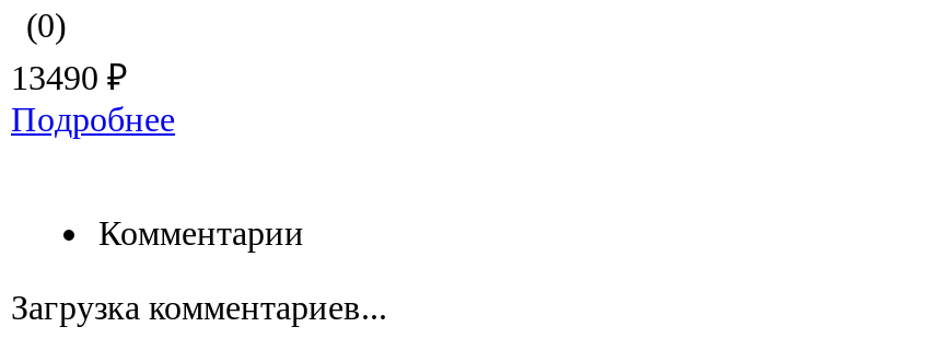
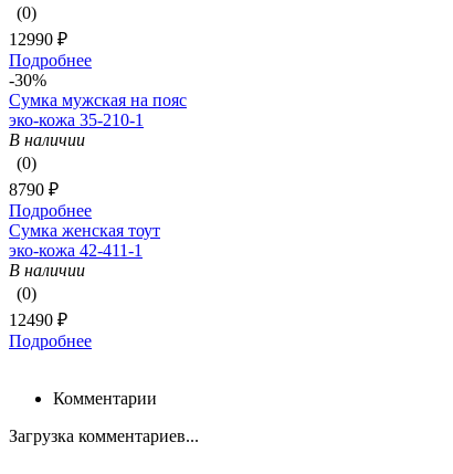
[11,60,127,97] 13490 ₽ -> [9,30,187,330] 12990 ₽ | Подробнее | -30% | Сумка мужская на пояс | эко-кожа 35-210-1 | В наличии | (0) | 8790 ₽ | Подробнее | Сумка женская тоут | эко-кожа 42-411-1 | В наличии | (0) | 12490 ₽

